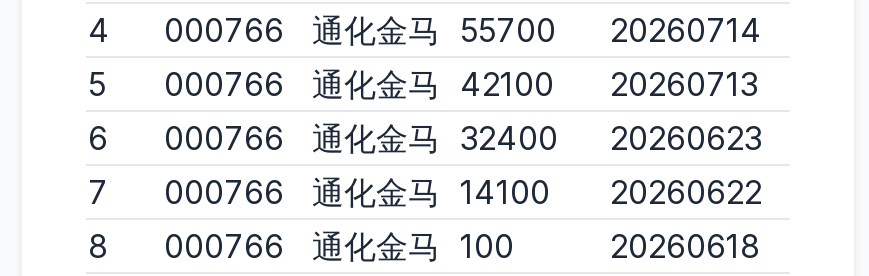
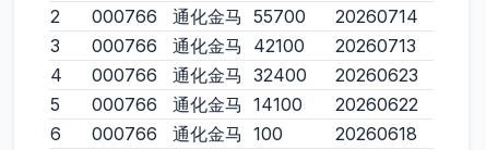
[88,10,762,50] 4 000766 通化金马 55700 20260714 -> [50,5,418,27] 2 000766 通化金马 55700 20260714
[88,64,758,104] 5 000766 通化金马 42100 20260713 -> [50,35,416,57] 3 000766 通化金马 42100 20260713
[88,118,762,158] 6 000766 通化金马 32400 20260623 -> [50,64,418,86] 4 000766 通化金马 32400 20260623
[88,172,762,212] 7 000766 通化金马 14100 20260622 -> [50,93,418,115] 5 000766 通化金马 14100 20260622
[88,226,514,266] 8 000766 通化金马 100 -> [50,123,283,145] 6 000766 通化金马 100

